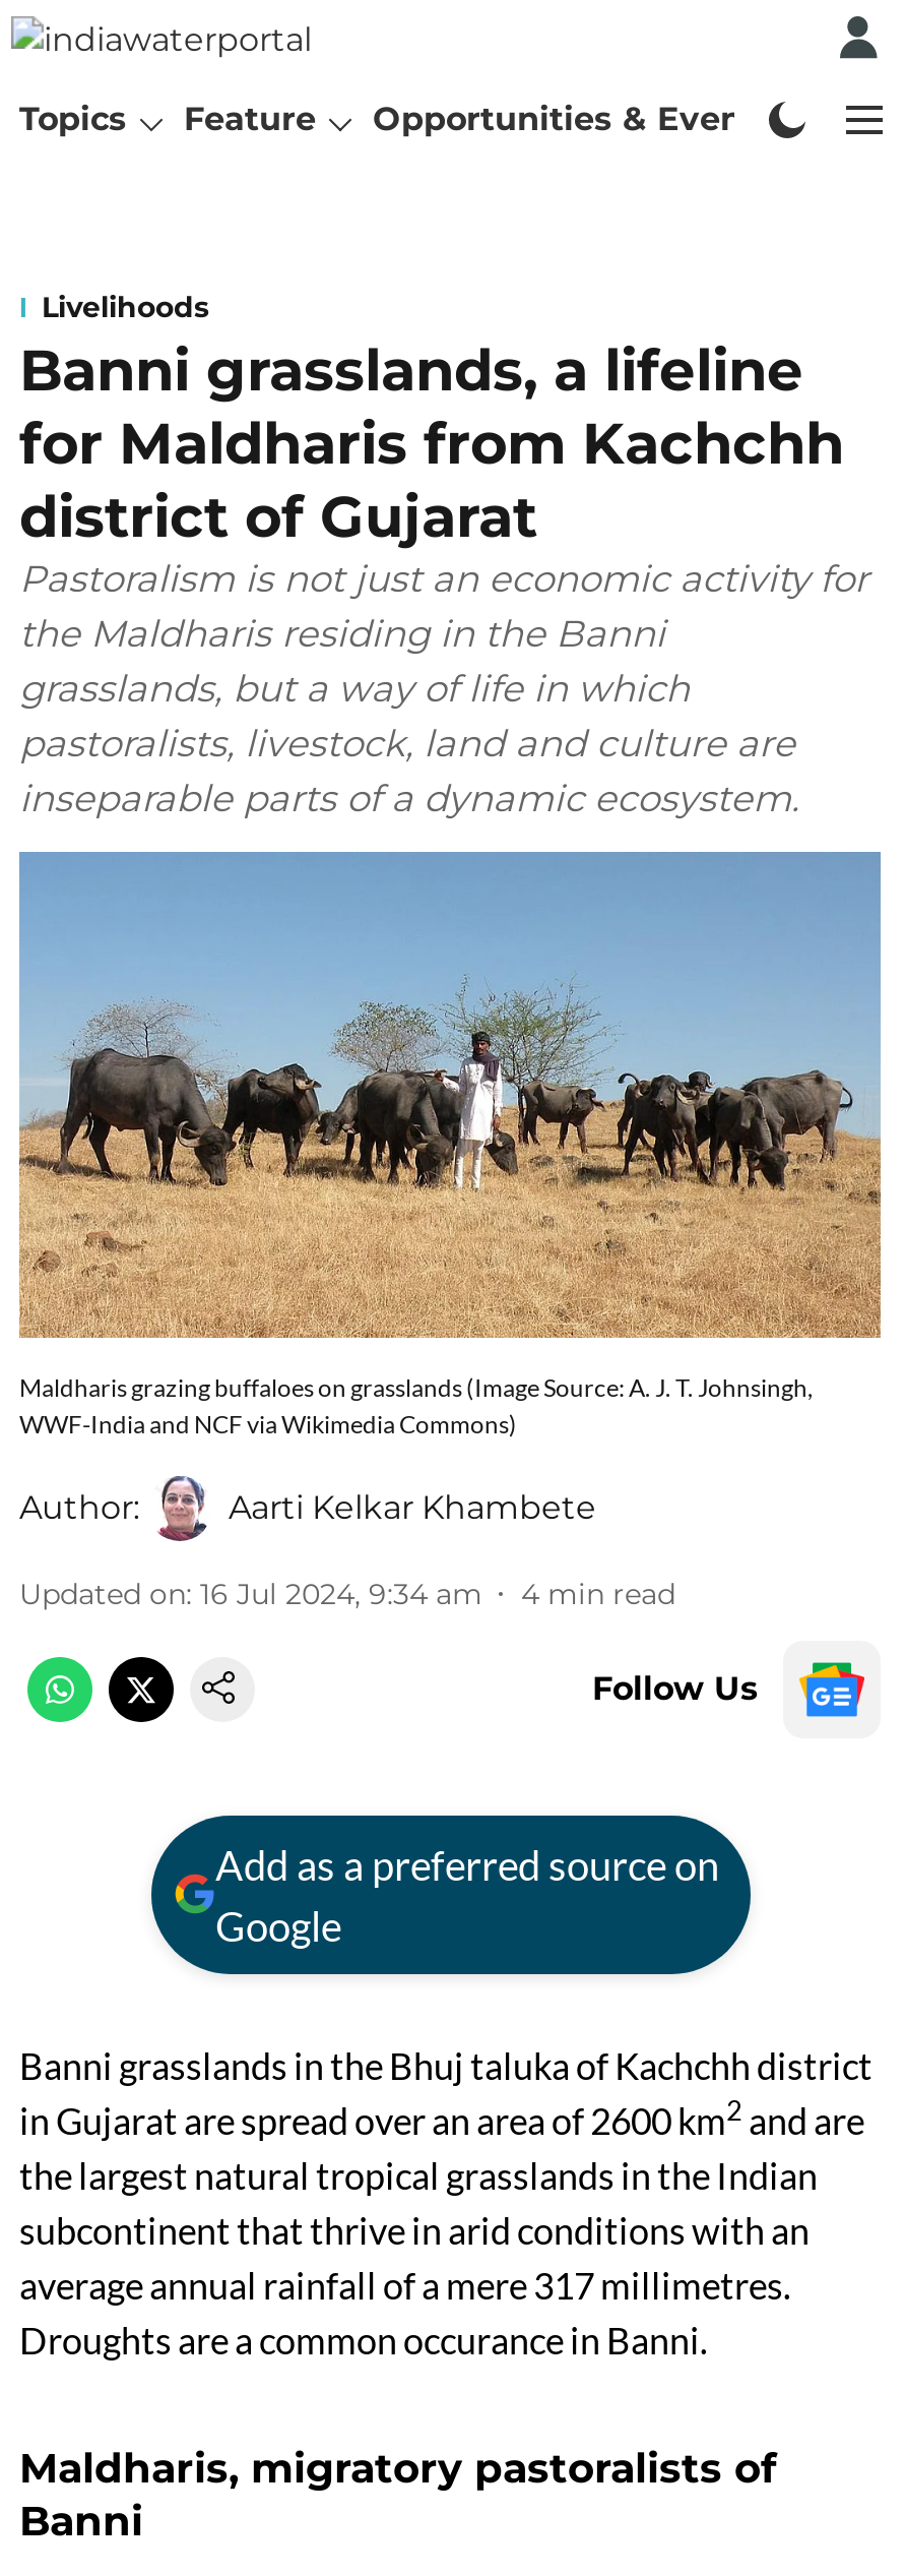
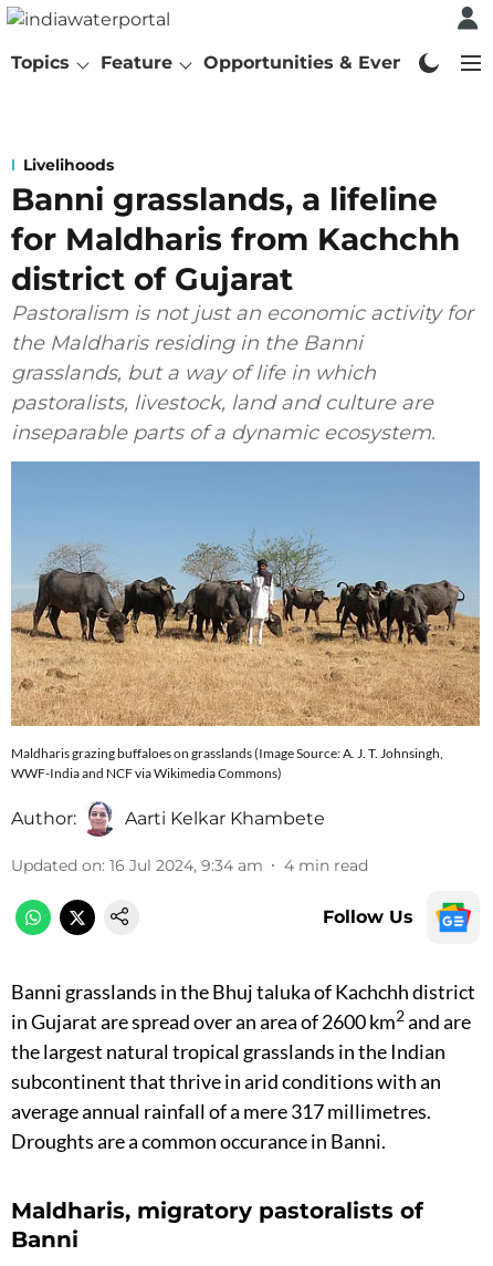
[215,1839,719,1949] Add as a preferred source on | Google -> none

